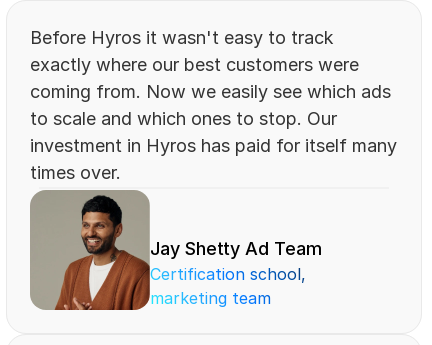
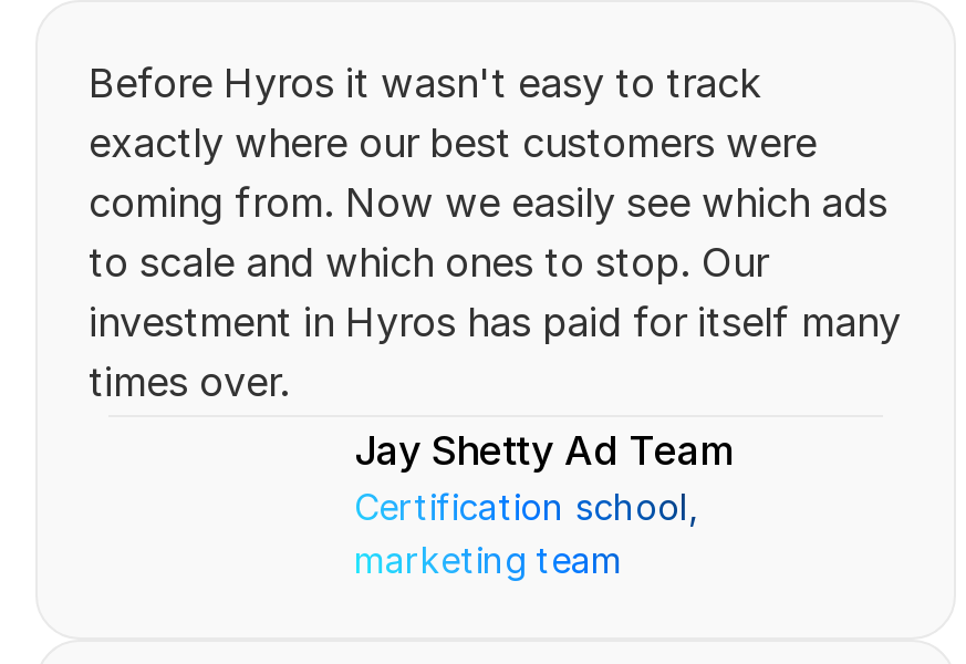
[29,189,150,311] [image] -> none

